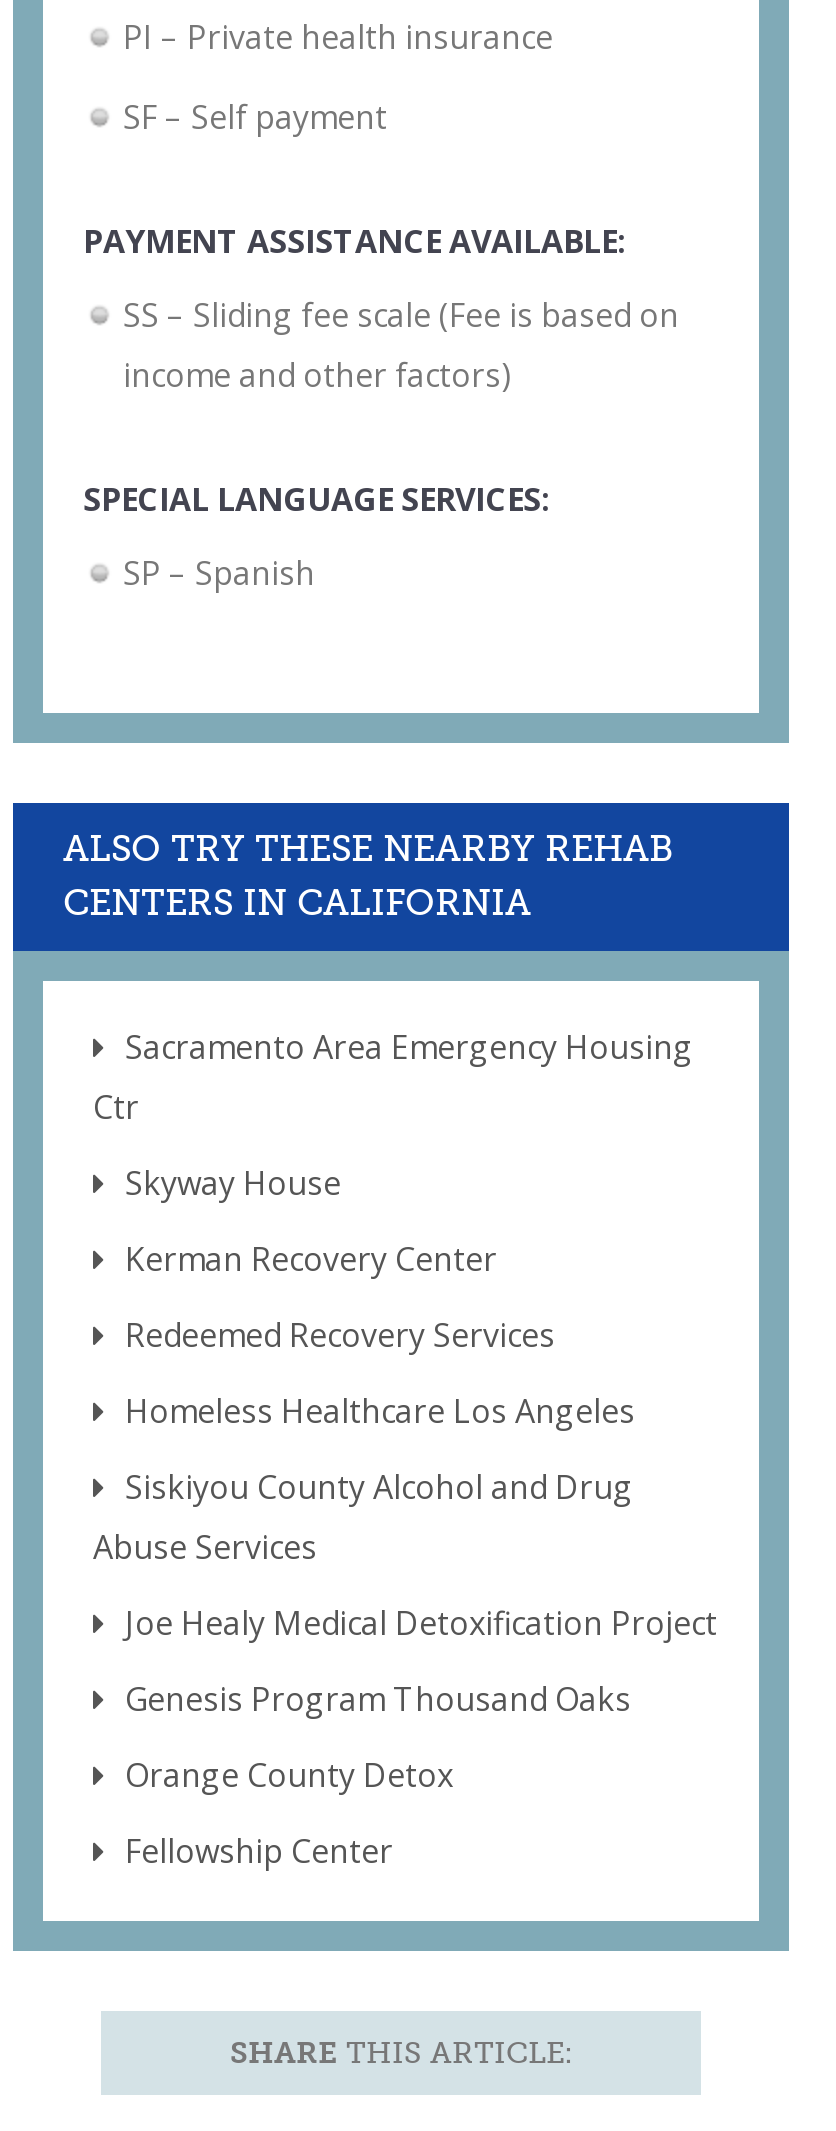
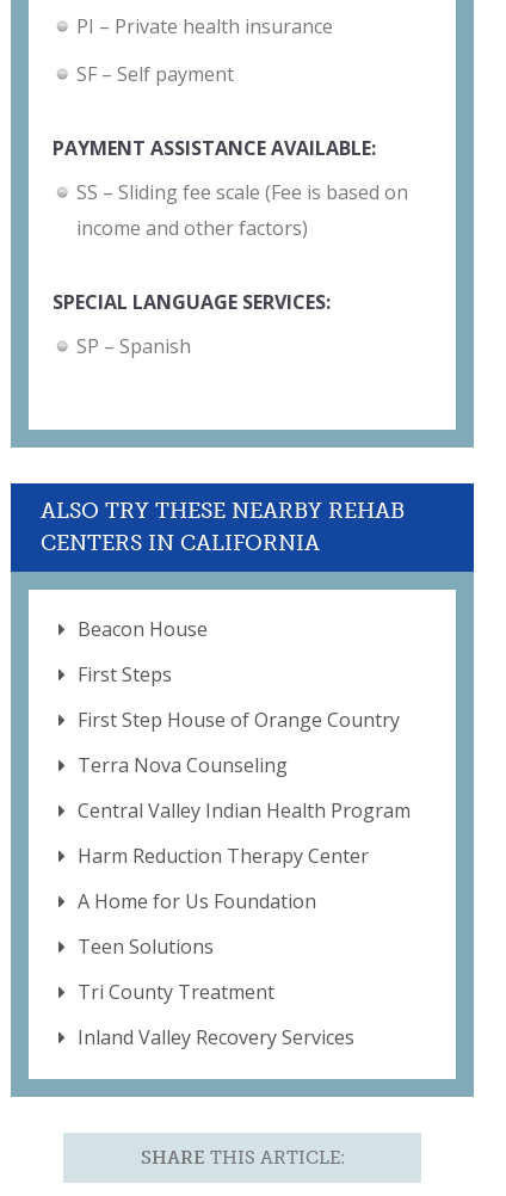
[93,1026,693,1130] Sacramento Area Emergency Housing | Ctr -> [78,616,208,643] Beacon House
[125,1162,341,1206] Skyway House -> [78,662,172,688] First Steps
[125,1238,497,1282] Kerman Recovery Center -> [78,707,400,733] First Step House of Orange Country
[125,1314,555,1358] Redeemed Recovery Services -> [78,752,288,779] Terra Nova Counseling
[125,1390,635,1434] Homeless Healthcare Los Angeles -> [78,798,411,824] Central Valley Indian Health Program
[93,1466,633,1570] Siskiyou County Alcohol and Drug | Abuse Services -> [78,843,369,869] Harm Reduction Therapy Center
[125,1602,717,1646] Joe Healy Medical Detoxification Project -> [78,888,316,915] A Home for Us Foundation
[125,1678,631,1722] Genesis Program Thousand Oaks -> [78,934,214,960] Teen Solutions
[125,1754,453,1798] Orange County Detox -> [78,979,274,1005] Tri County Treatment
[125,1830,393,1874] Fellowship Center -> [78,1024,354,1051] Inland Valley Recovery Services

